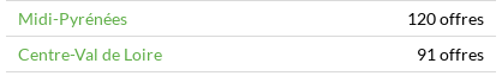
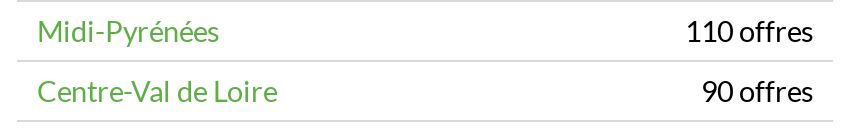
[407,8,484,28] 120 offres -> [685,14,813,48] 110 offres
[417,44,484,64] 91 offres -> [701,74,813,108] 90 offres

